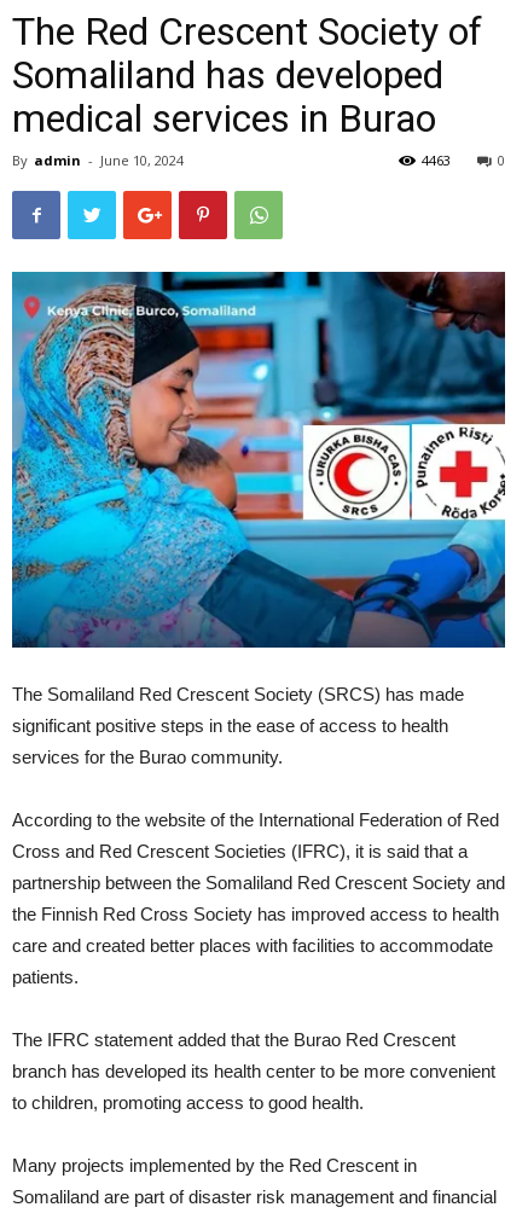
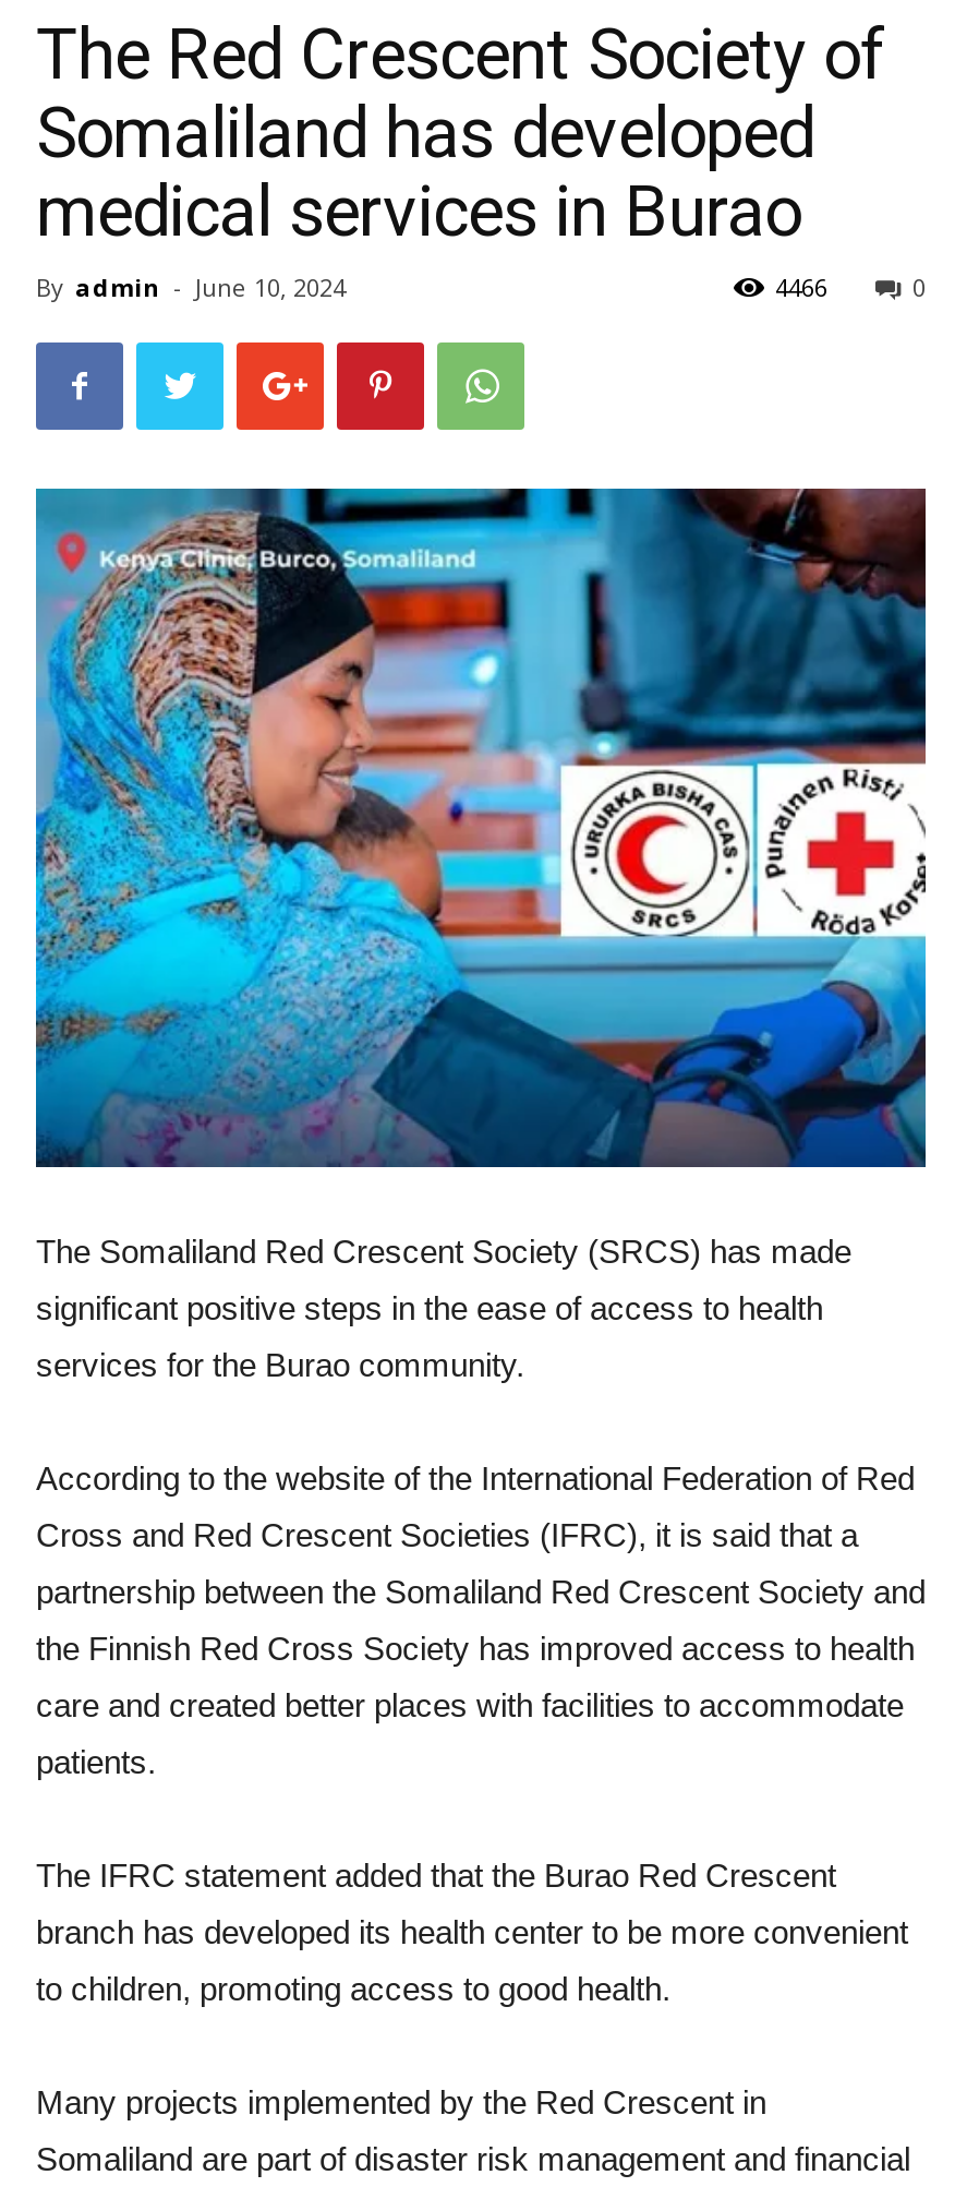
[422,151,451,169] 4463 -> [775,271,827,303] 4466

